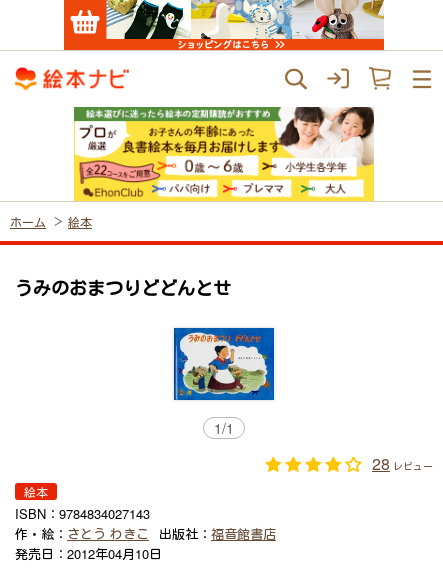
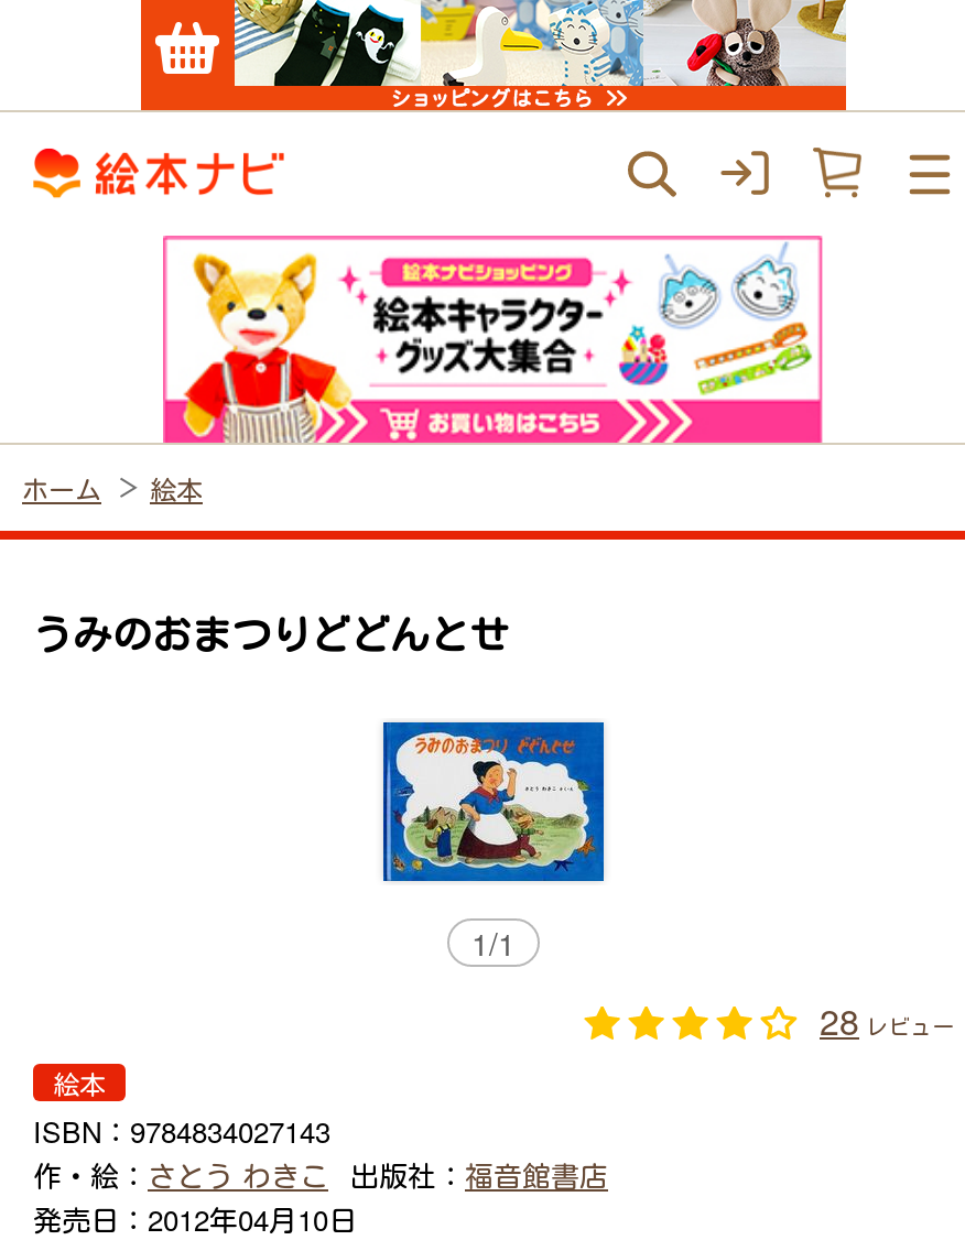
[73,106,375,202] [image] -> [161,233,824,445] [image]

